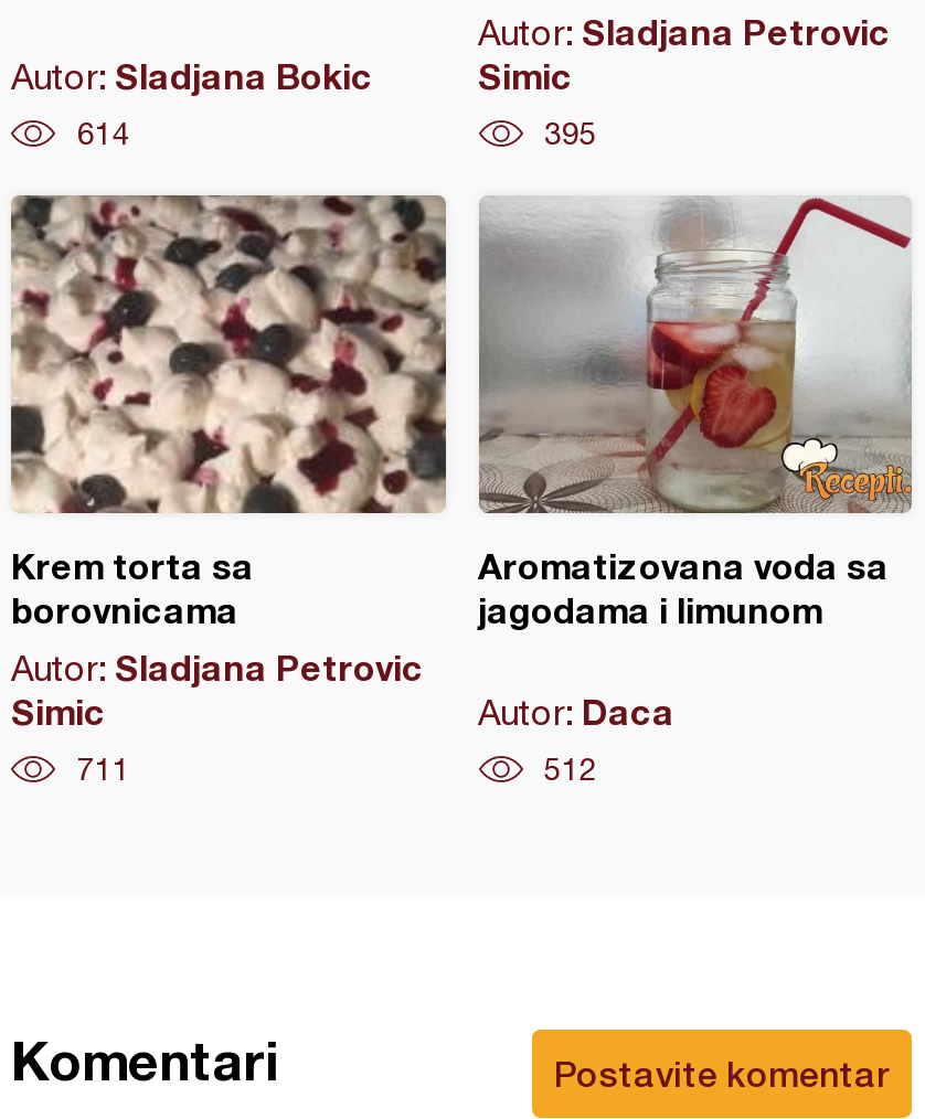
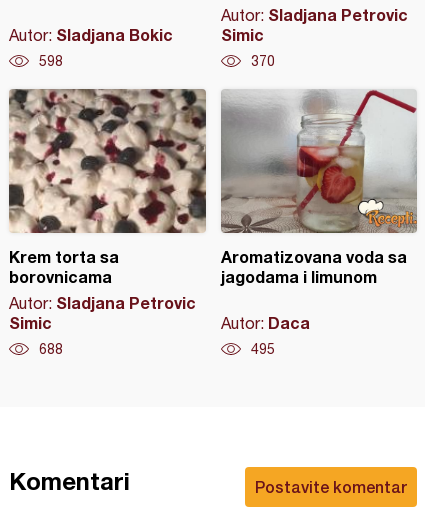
[77,116,130,151] 614 -> [39,53,63,69] 598
[544,116,597,151] 395 -> [250,53,274,69] 370
[77,752,130,787] 711 -> [39,341,63,357] 688
[544,752,597,787] 512 -> [250,341,274,357] 495

